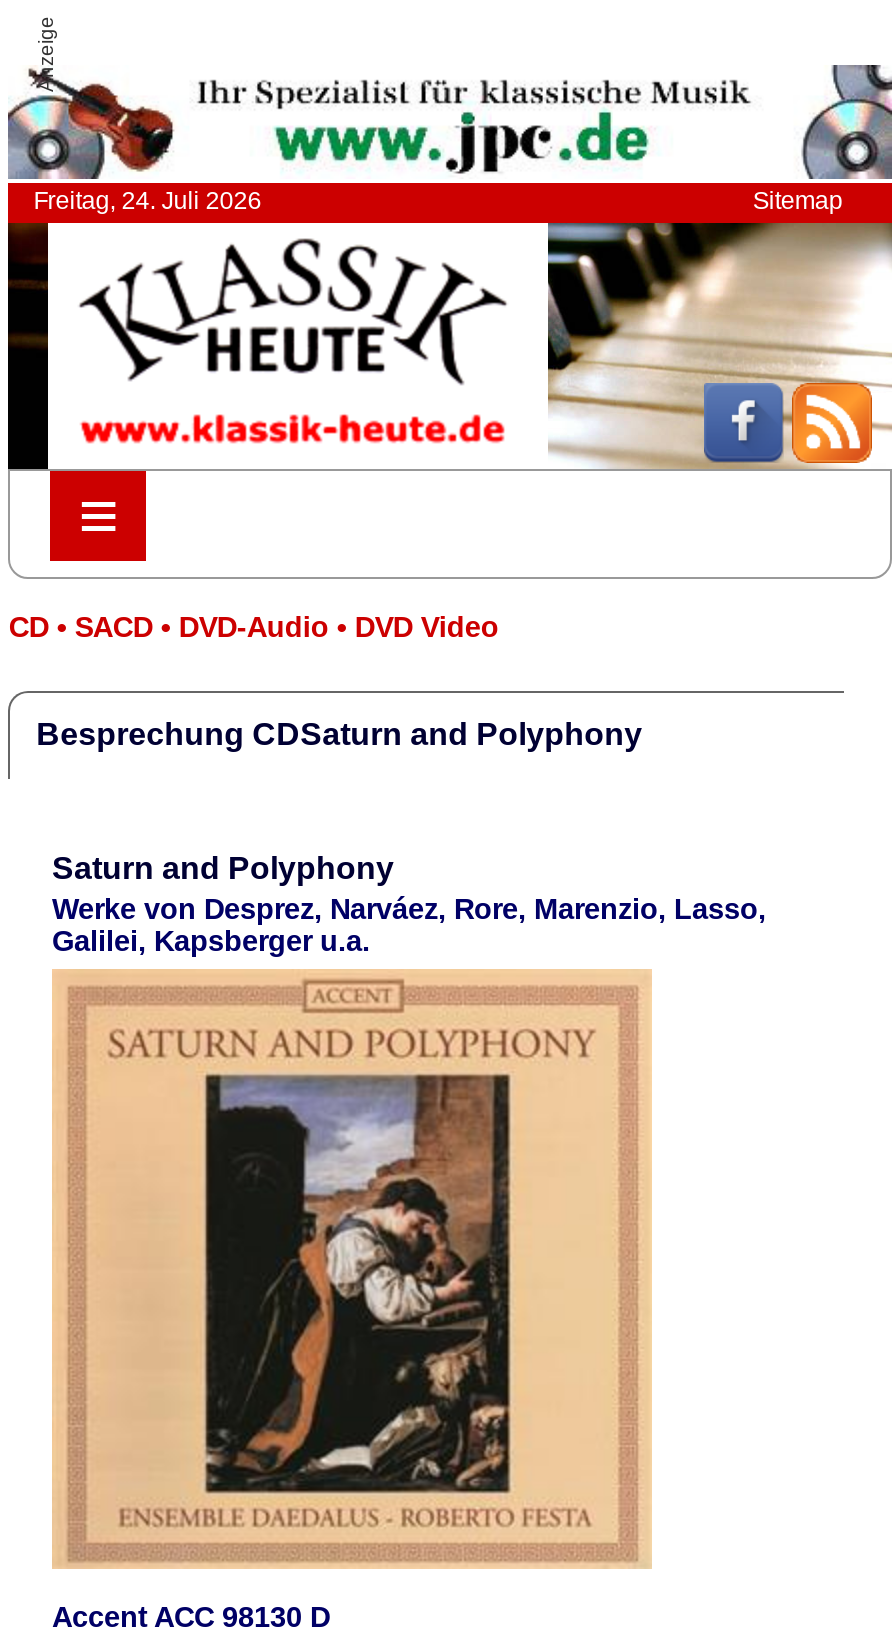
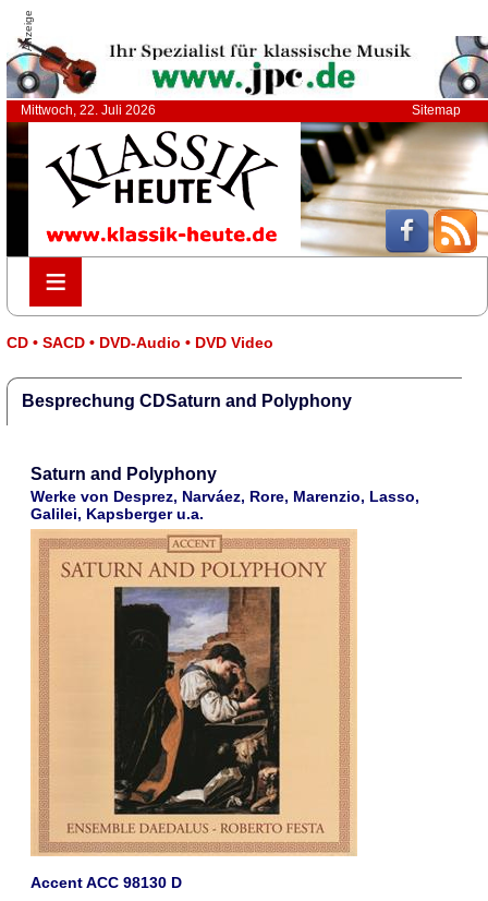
[33,187,261,215] Freitag, 24. Juli 2026 -> [20,103,155,118] Mittwoch, 22. Juli 2026

